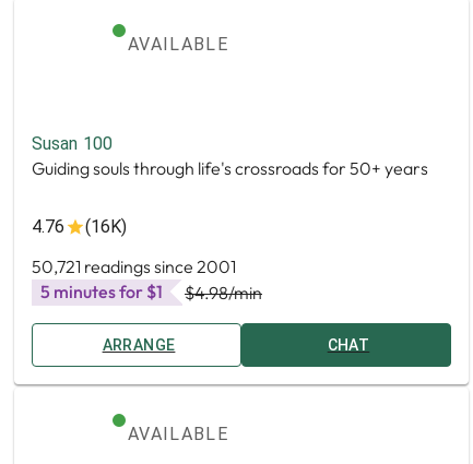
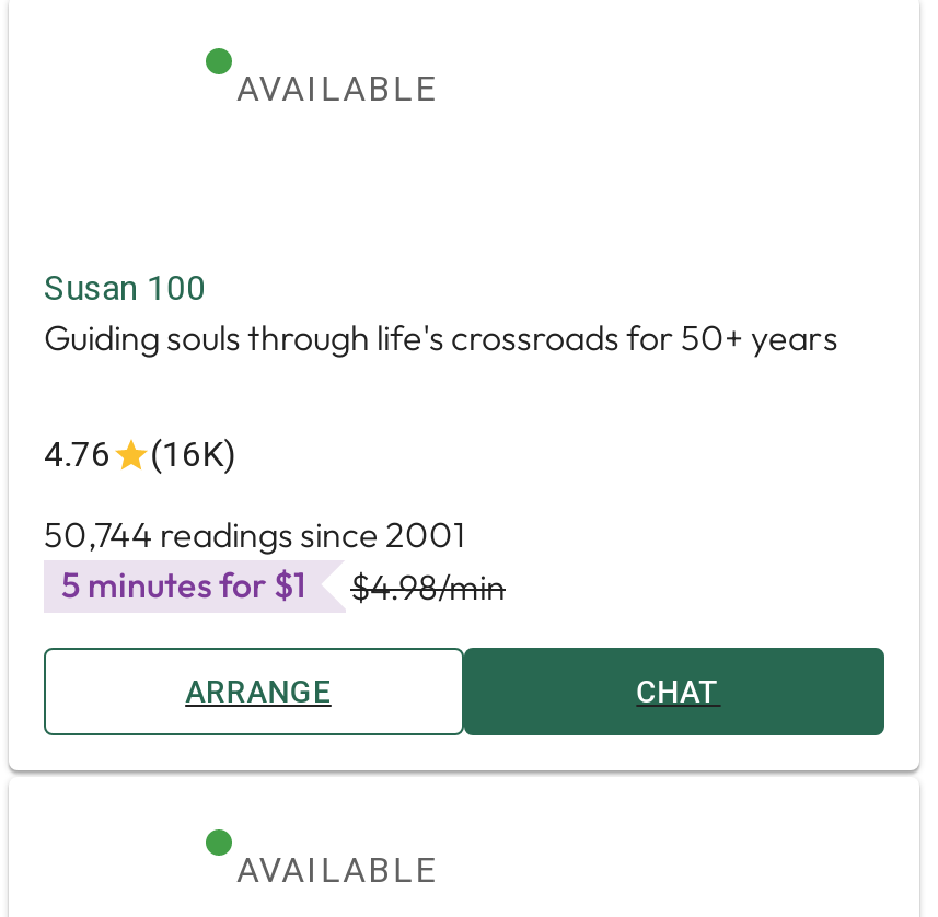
[32,255,236,277] 50,721 readings since 2001 -> [44,512,464,556] 50,744 readings since 2001

